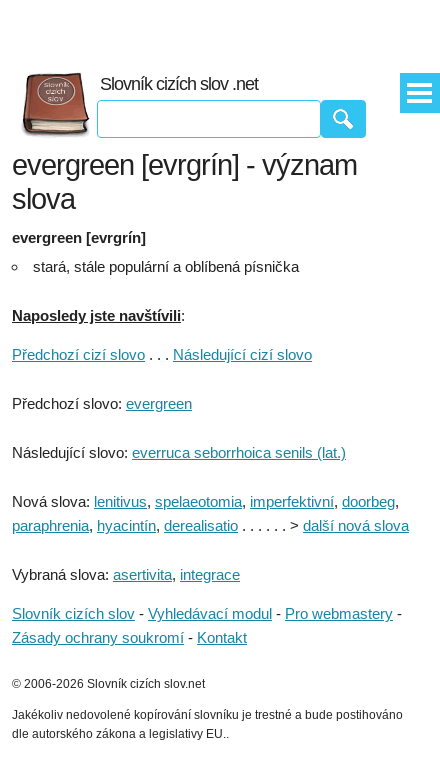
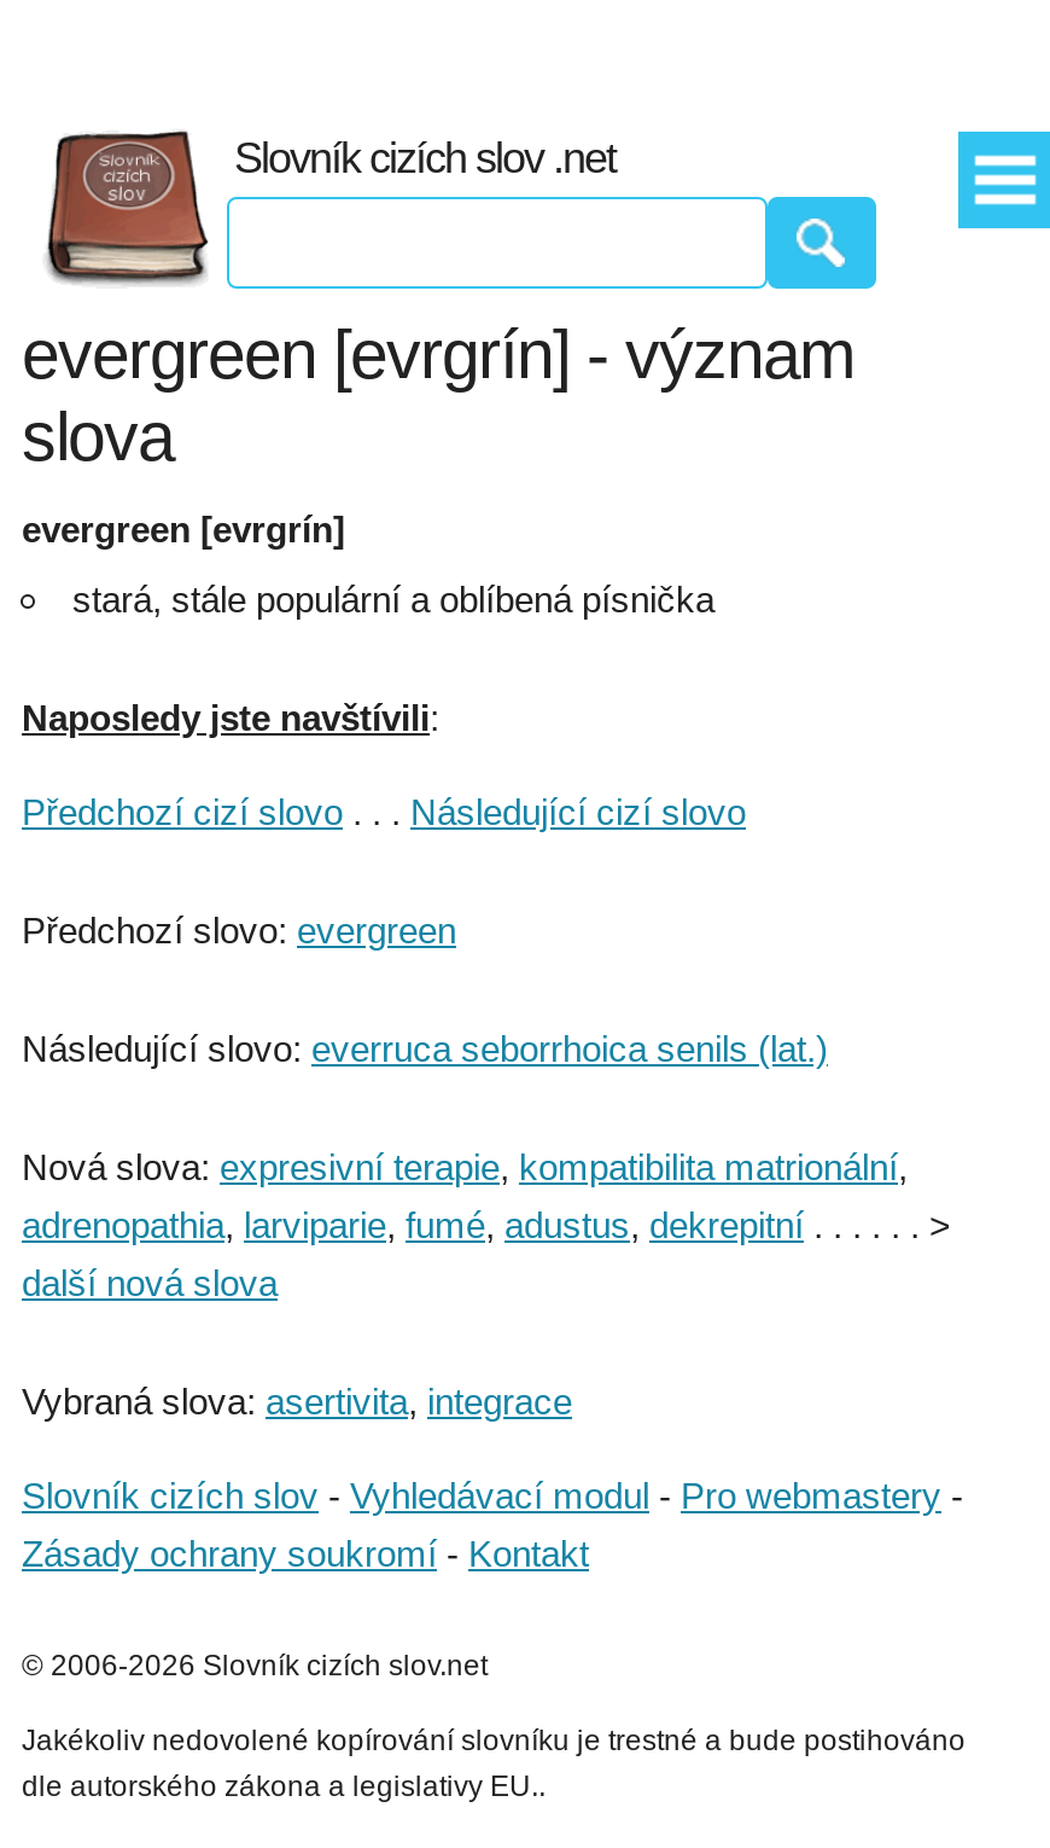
[12,493,409,534] Nová slova: lenitivus, spelaeotomia, imperfektivní, doorbeg, | paraphrenia, hyacintín, derealisatio. . . . . . > další nová slova -> [22,1146,951,1303] Nová slova: expresivní terapie, kompatibilita matrionální, | adrenopathia, larviparie, fumé, adustus, dekrepitní. . . . . . > | další nová slova

